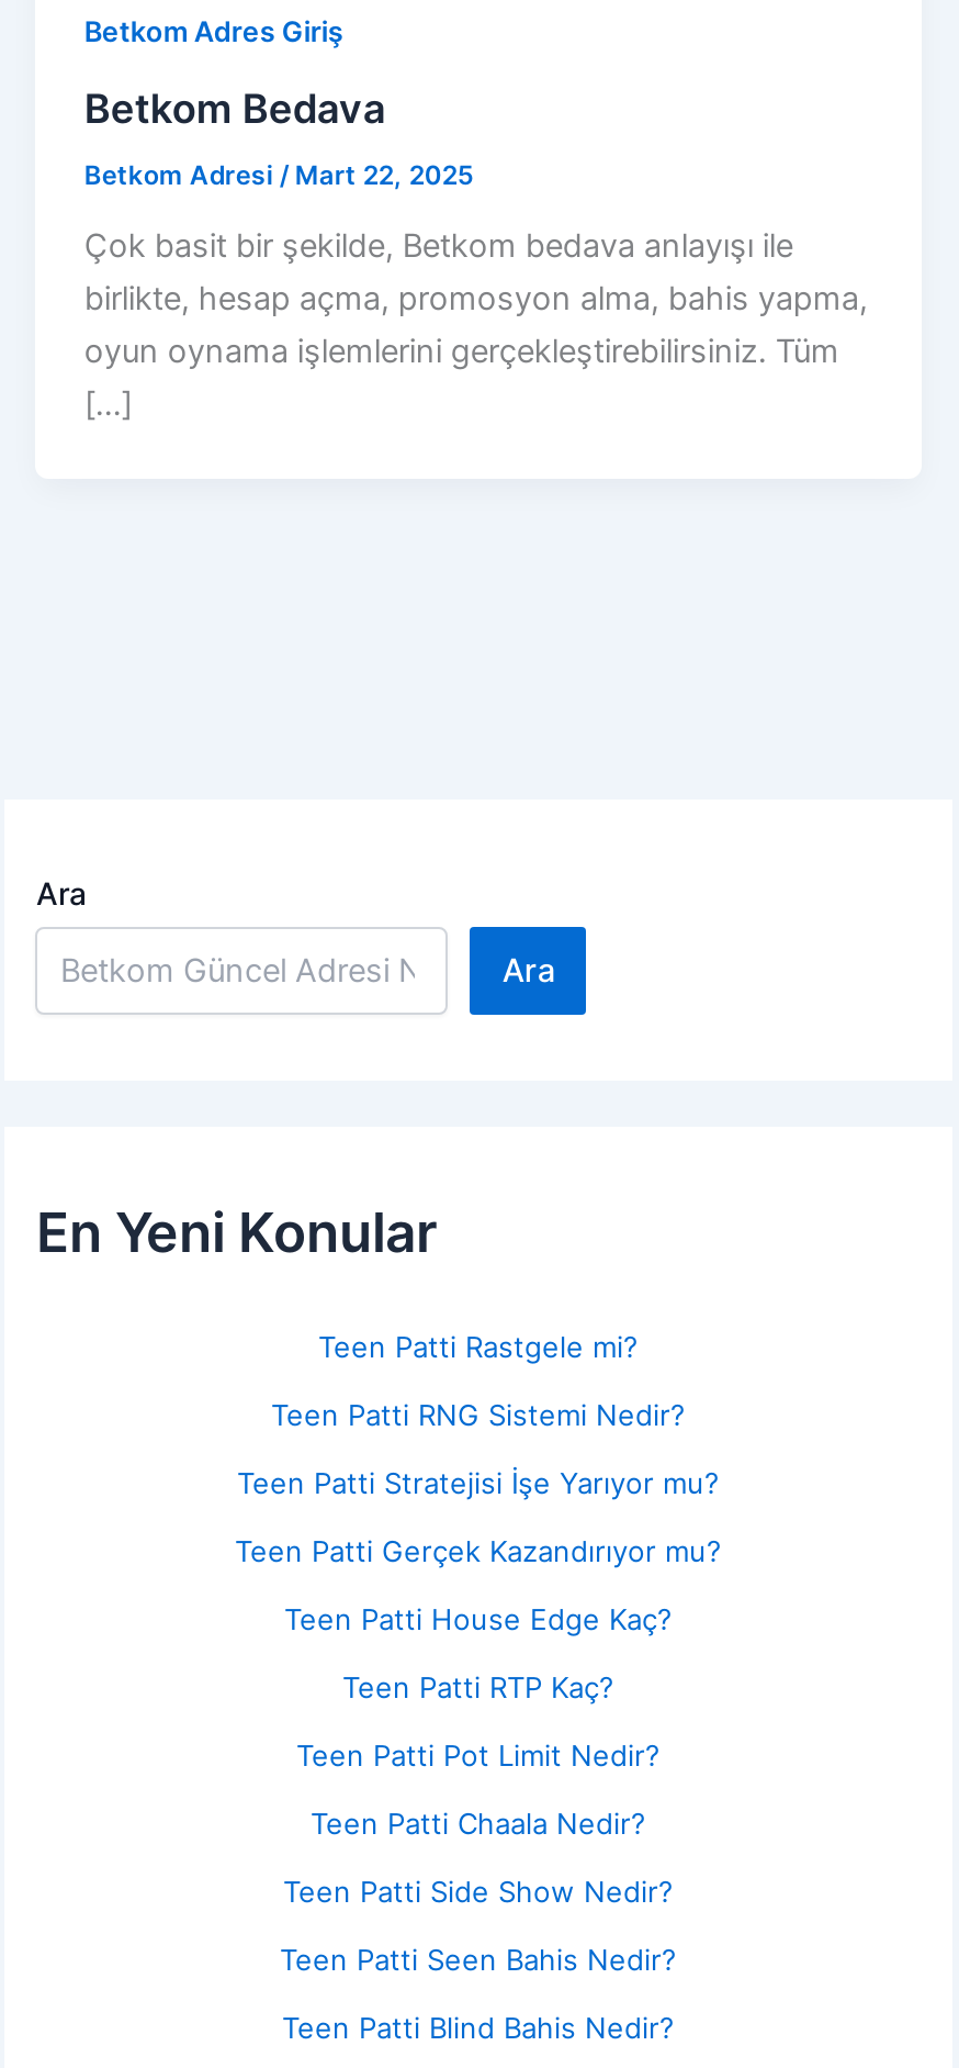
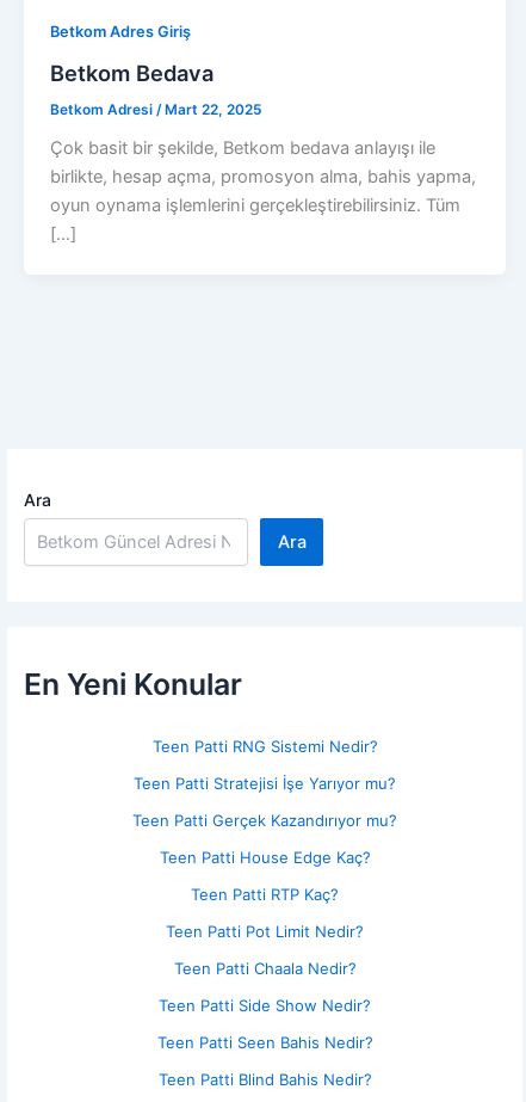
[318,1330,639,1365] Teen Patti Rastgele mi? -> none

